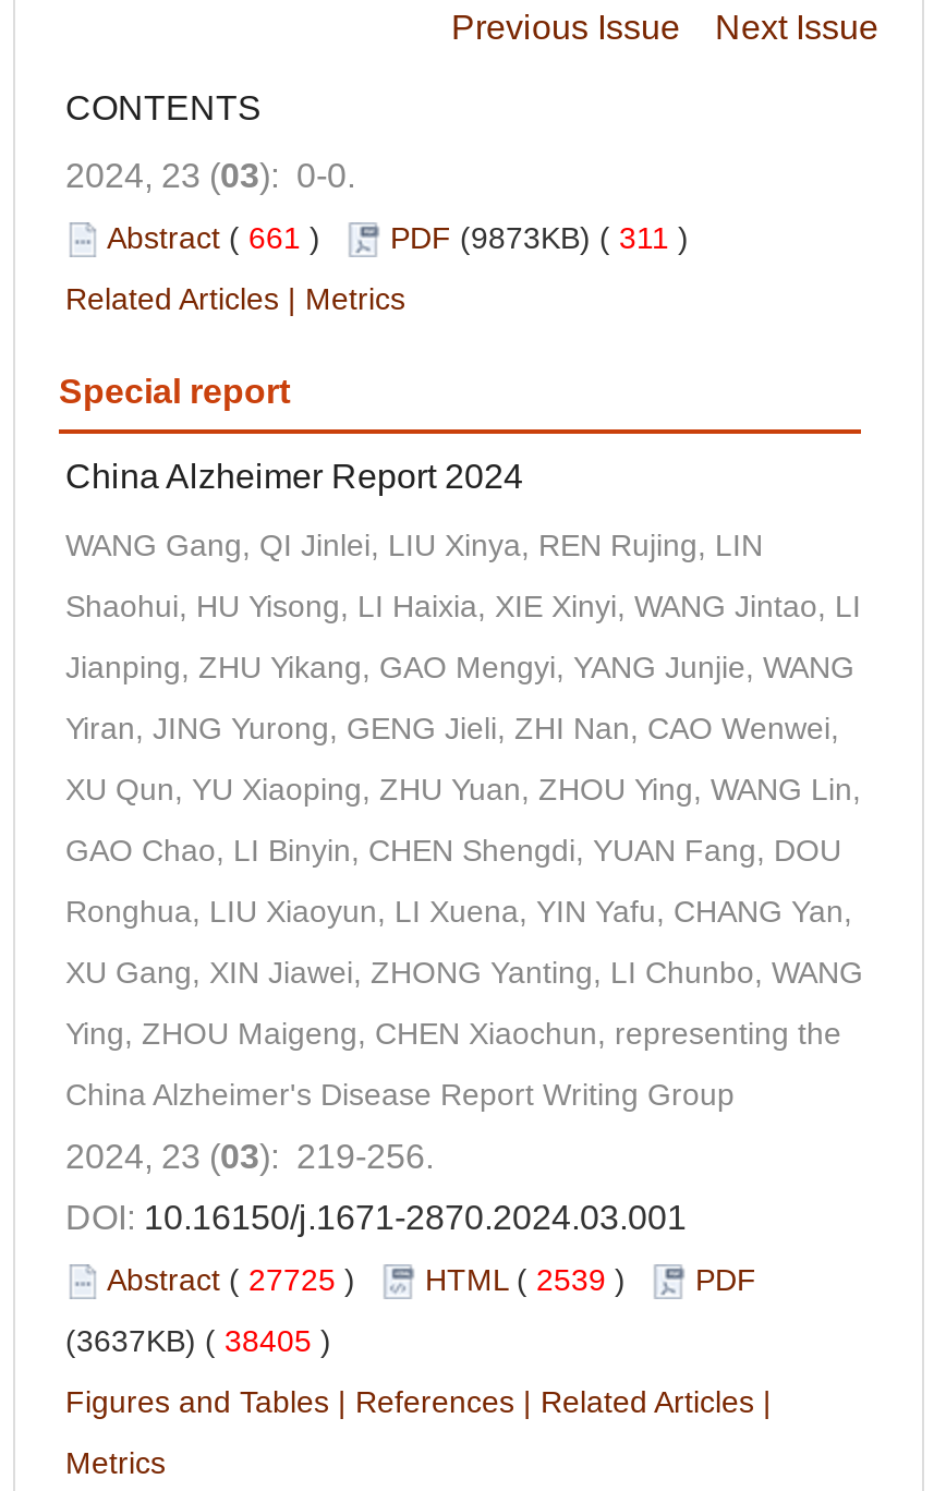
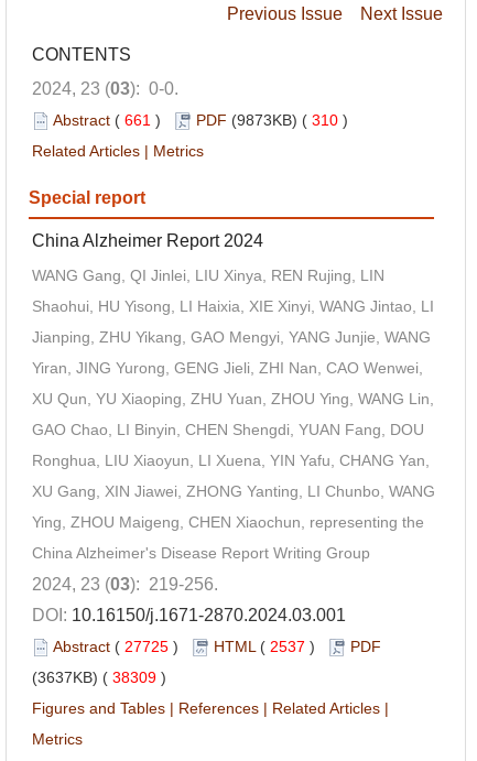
[107,220,706,255] Abstract (661) PDF (9873KB) (311) -> [53,111,357,129] Abstract (661) PDF (9873KB) (310)
[107,1262,756,1297] Abstract (27725) HTML (2539) PDF -> [53,637,381,655] Abstract (27725) HTML (2537) PDF
[65,1323,349,1358] (3637KB) (38405) -> [32,668,175,686] (3637KB) (38309)

